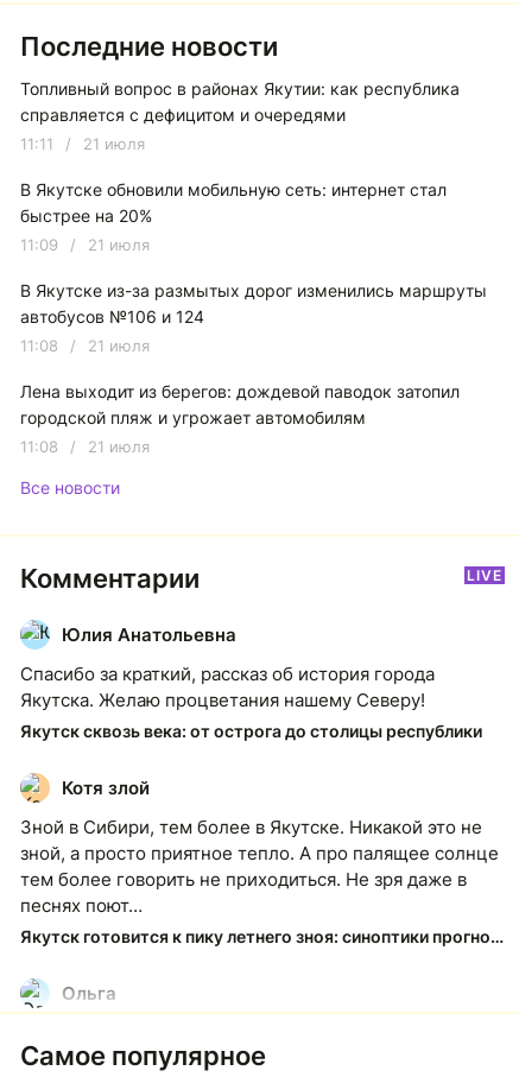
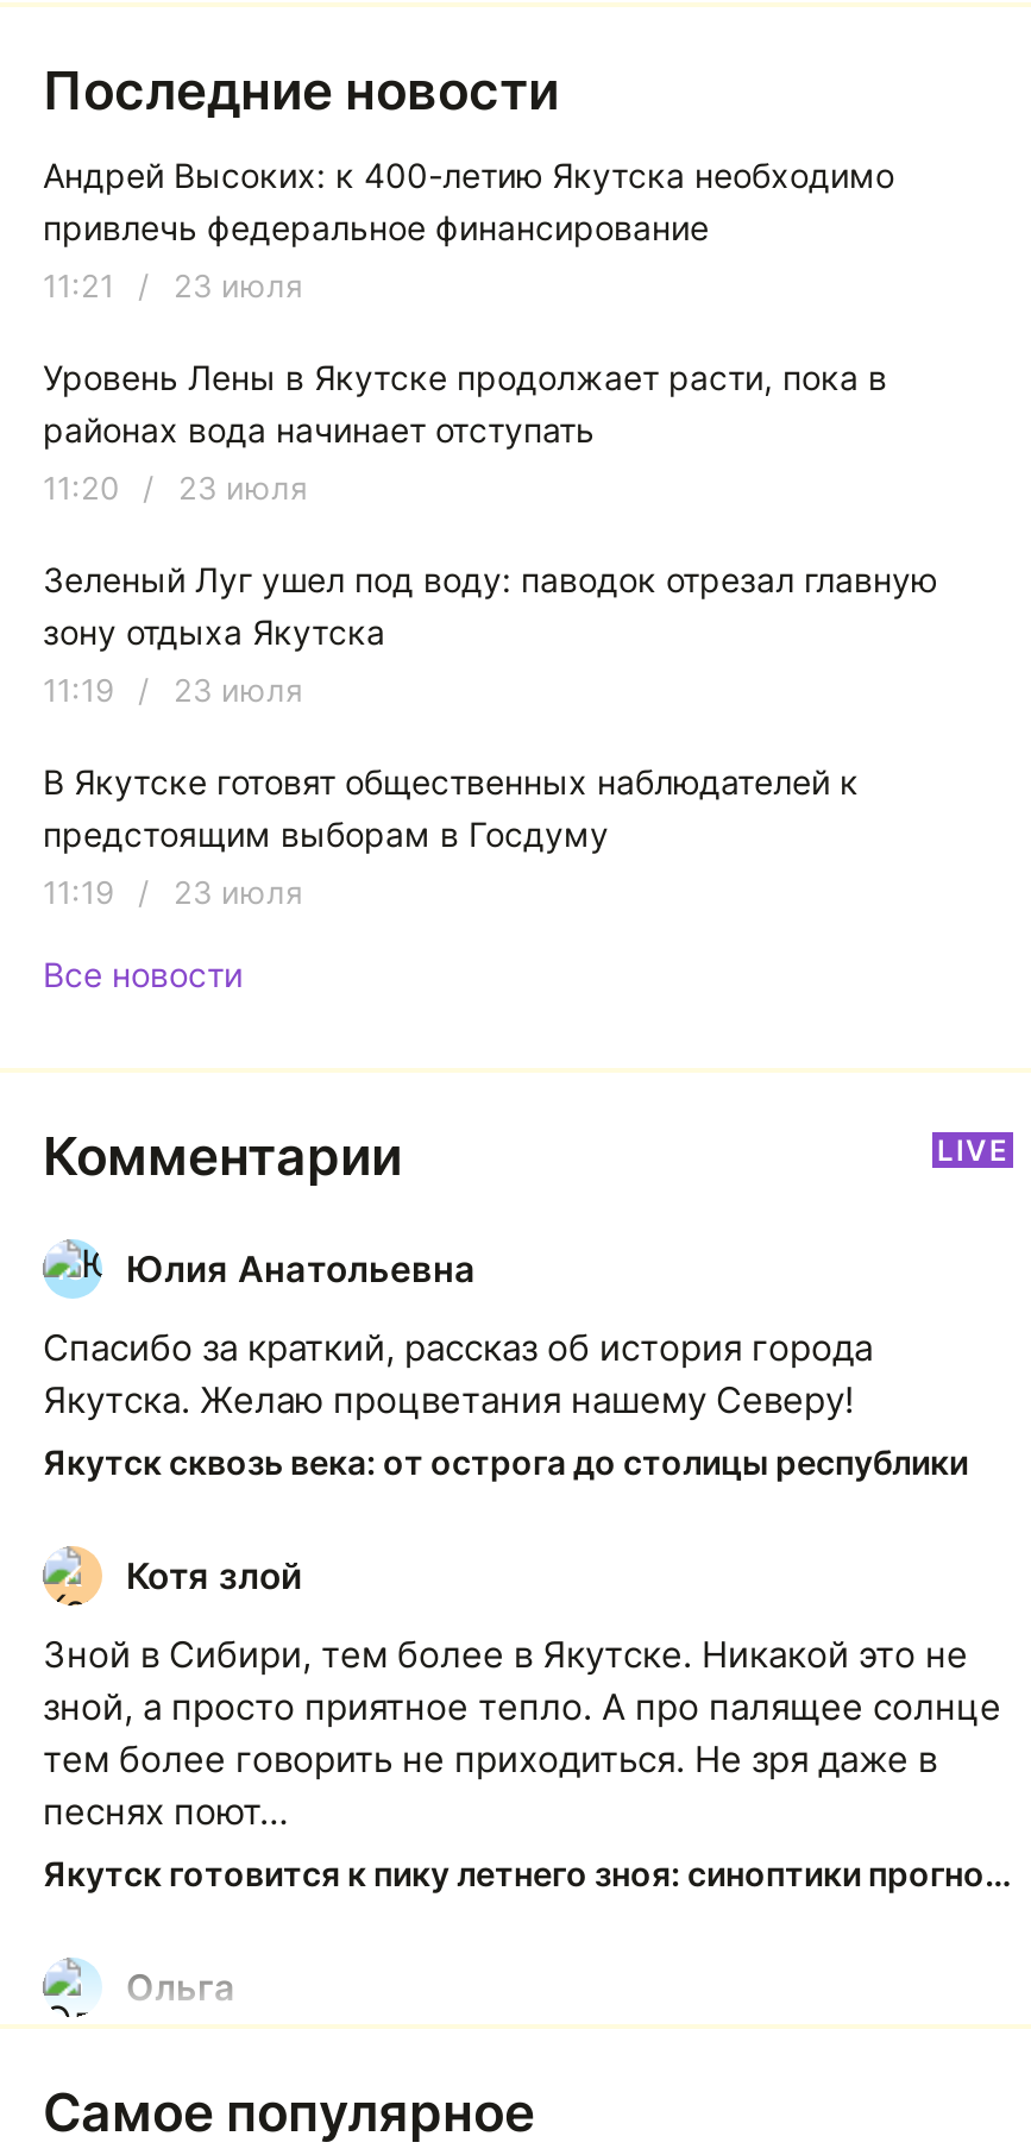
[20,79,460,125] Топливный вопрос в районах Якутии: как республика | справляется с дефицитом и очередями -> [43,156,894,248] Андрей Высоких: к 400-летию Якутска необходимо | привлечь федеральное финансирование
[20,135,145,154] 11:11 / 21 июля -> [43,267,302,305] 11:21 / 23 июля
[20,180,447,226] В Якутске обновили мобильную сеть: интернет стал | быстрее на 20% -> [43,358,887,451] Уровень Лены в Якутске продолжает расти, пока в | районах вода начинает отступать
[20,236,150,255] 11:09 / 21 июля -> [43,470,307,508] 11:20 / 23 июля
[20,281,487,327] В Якутске из-за размытых дорог изменились маршруты | автобусов №106 и 124 -> [43,560,937,653] Зеленый Луг ушел под воду: паводок отрезал главную | зону отдыха Якутска
[20,337,150,356] 11:08 / 21 июля -> [43,672,302,710] 11:19 / 23 июля
[20,382,460,428] Лена выходит из берегов: дождевой паводок затопил | городской пляж и угрожает автомобилям -> [43,762,859,855] В Якутске готовят общественных наблюдателей к | предстоящим выборам в Госдуму
[20,437,150,456] 11:08 / 21 июля -> [43,874,302,912] 11:19 / 23 июля

